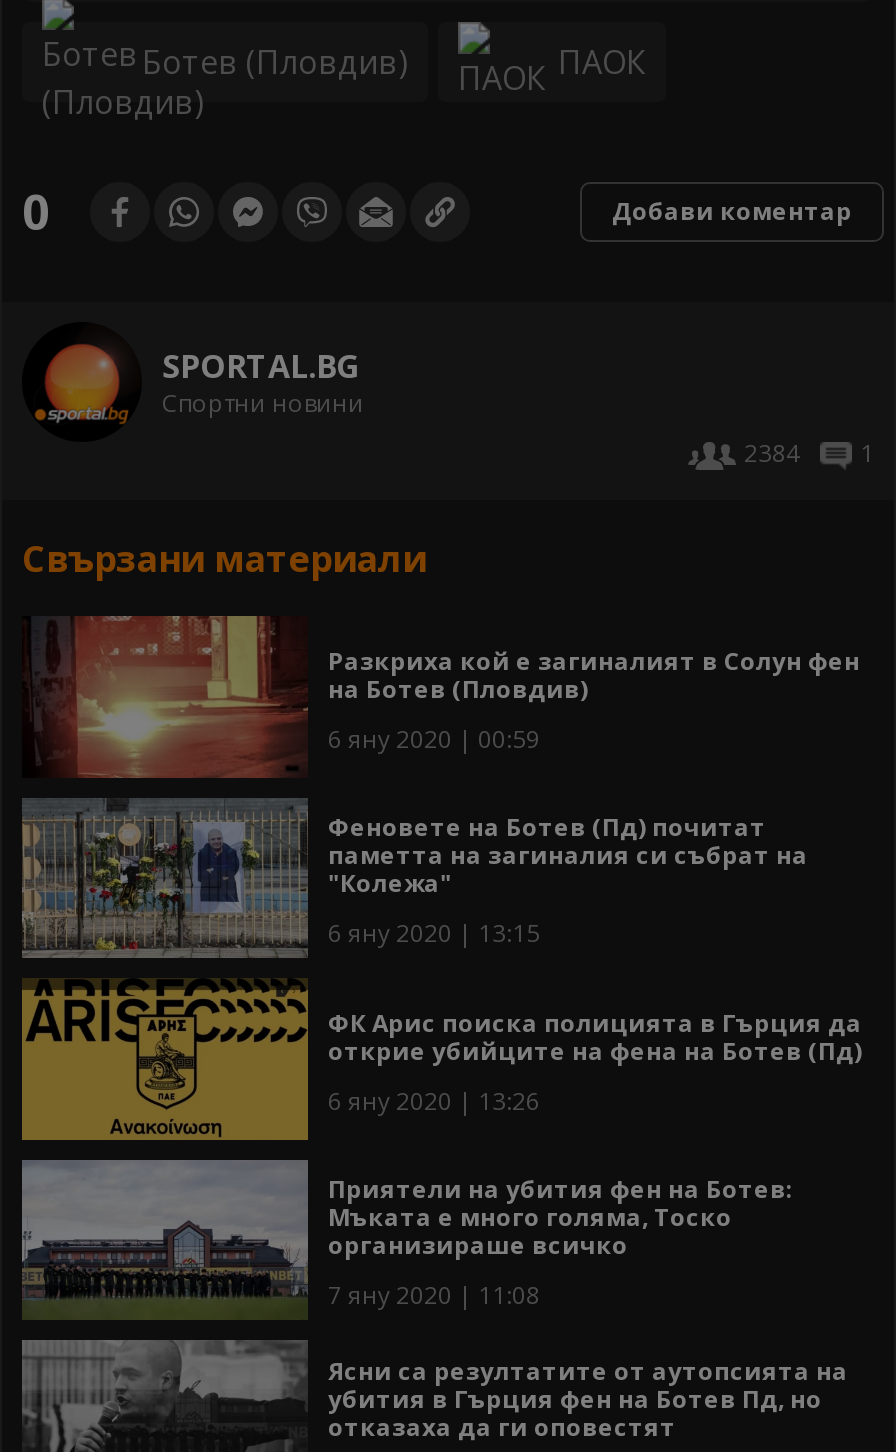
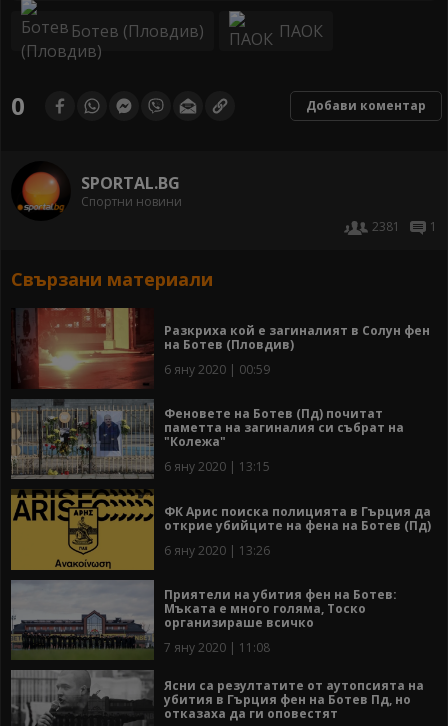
[744,436,874,470] 2384 1 -> [372,218,437,235] 2381 1

